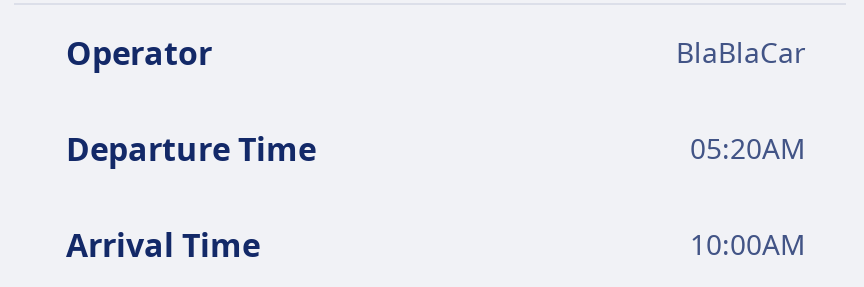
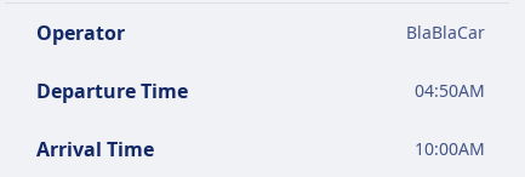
[690,129,806,167] 05:20AM -> [415,79,485,102] 04:50AM

